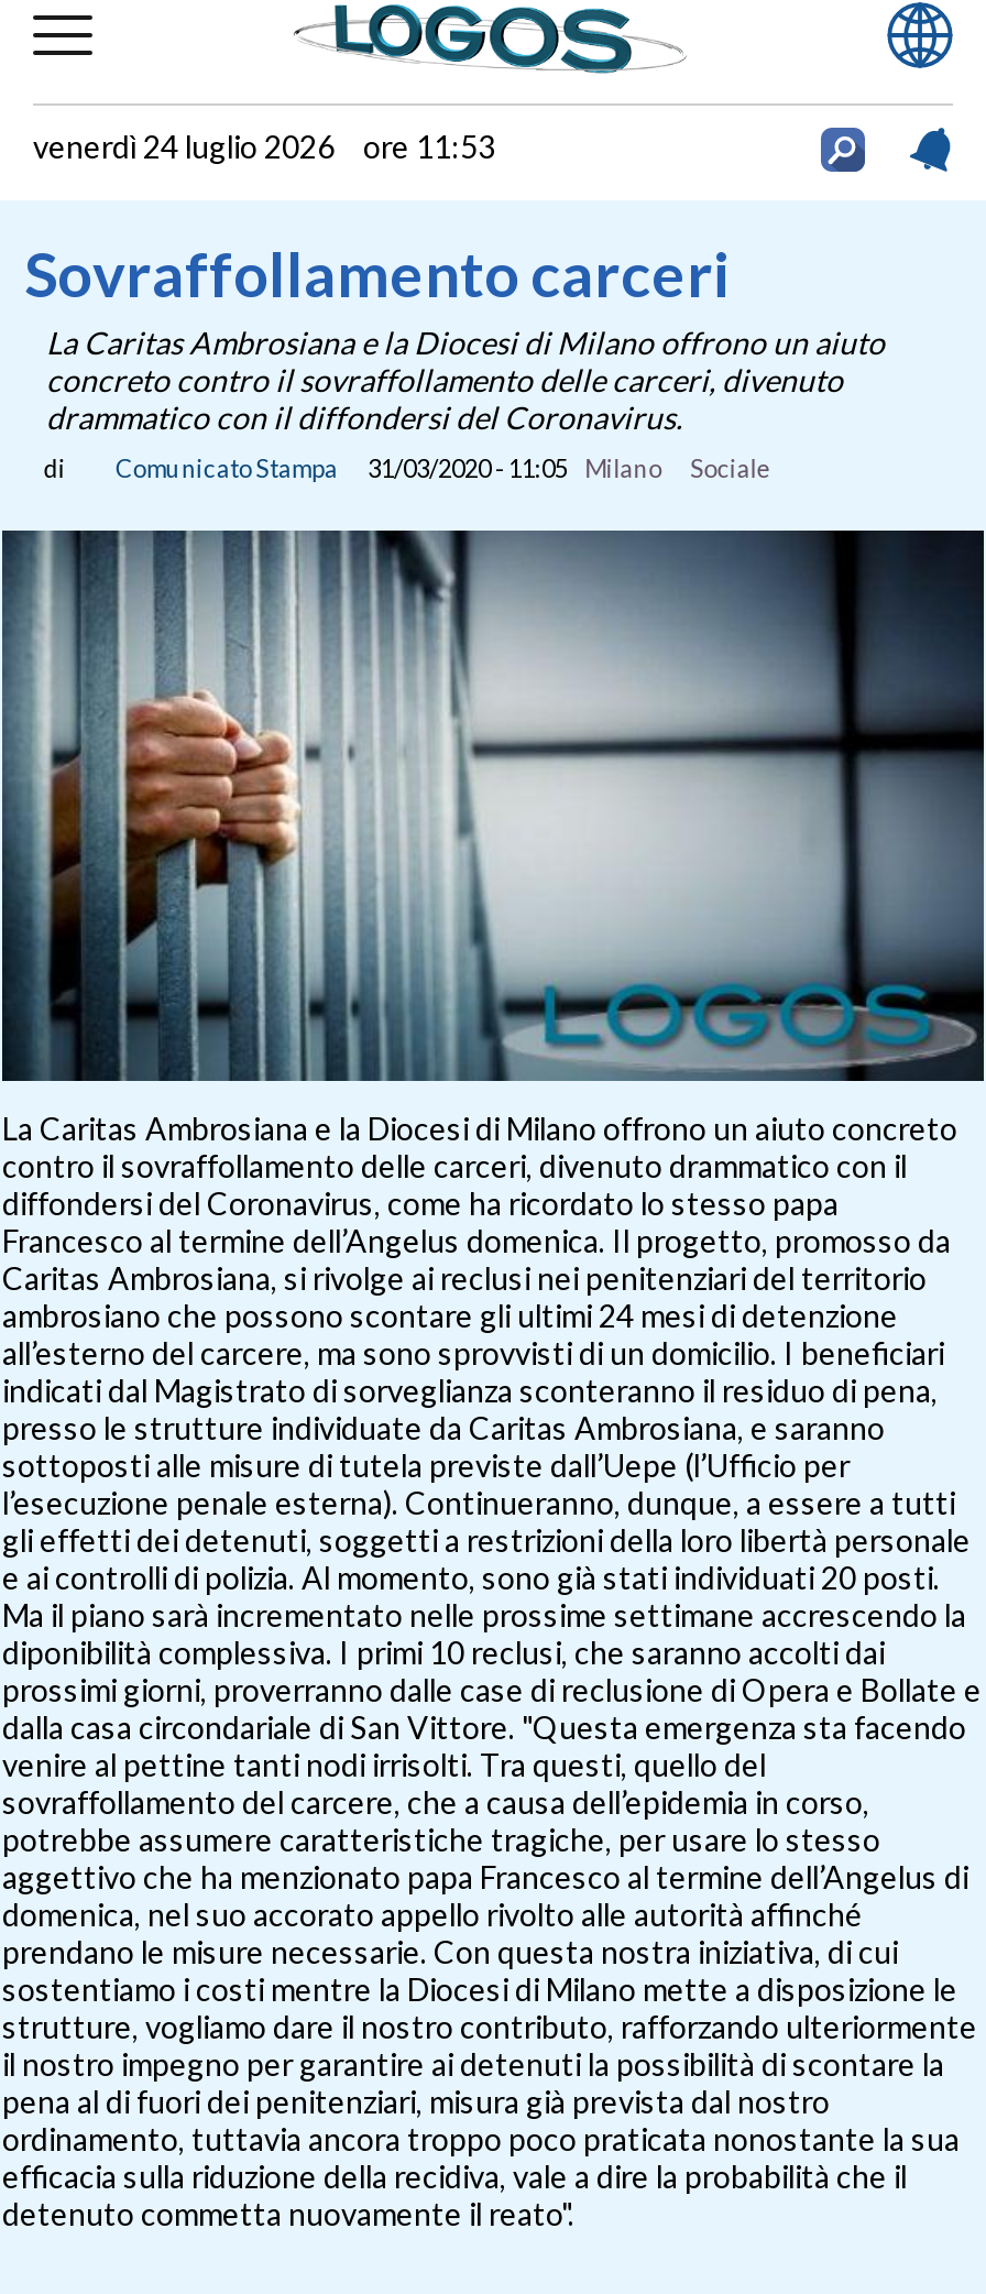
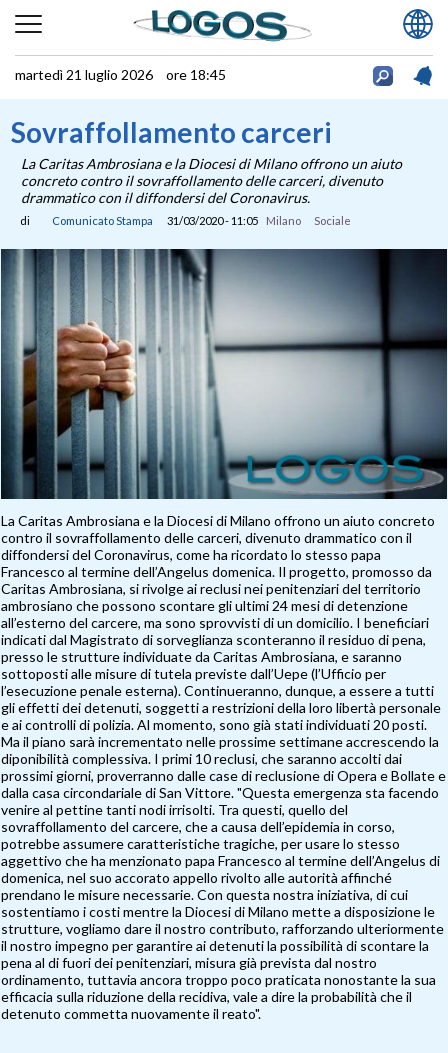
[33,127,495,164] venerdì 24 luglio 2026 ore 11:53 -> [15,65,226,82] martedì 21 luglio 2026 ore 18:45

